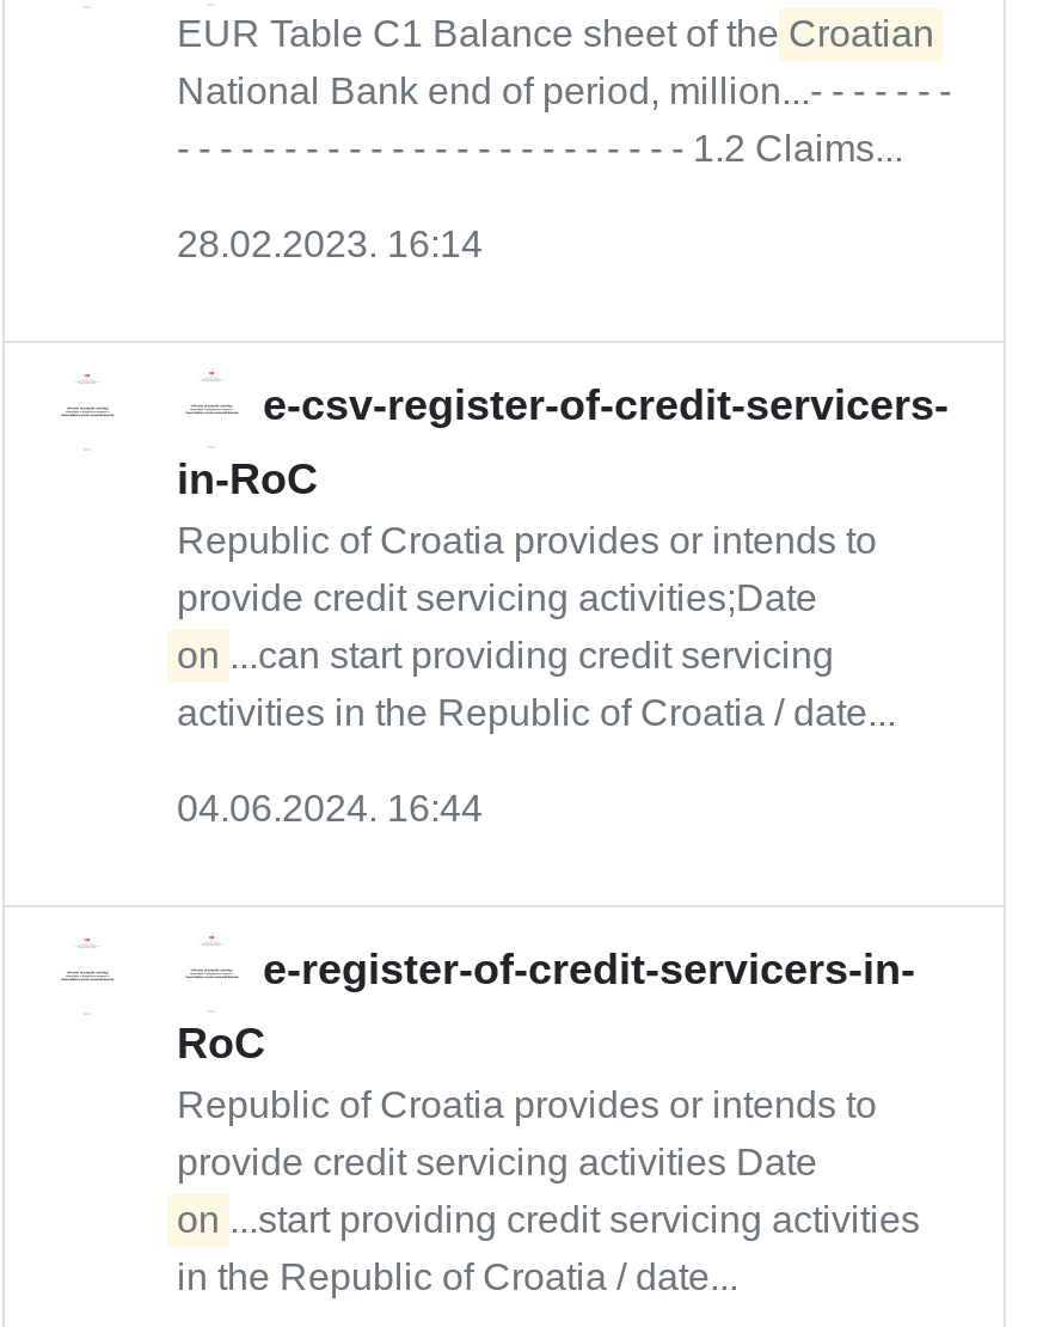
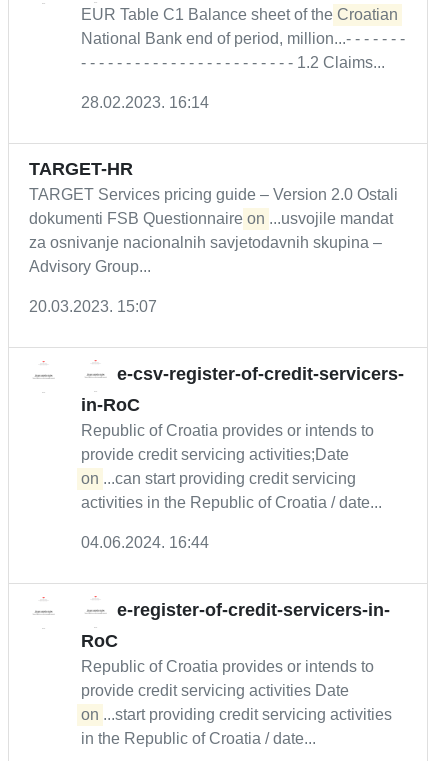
none -> [29,159,398,315] TARGET-HR | TARGET Services pricing guide – Version 2.0 Ostali | dokumenti FSB Questionnaire on ...usvojile mandat | za osnivanje nacionalnih savjetodavnih skupina – | Advisory Group... | 20.03.2023. 15:07

